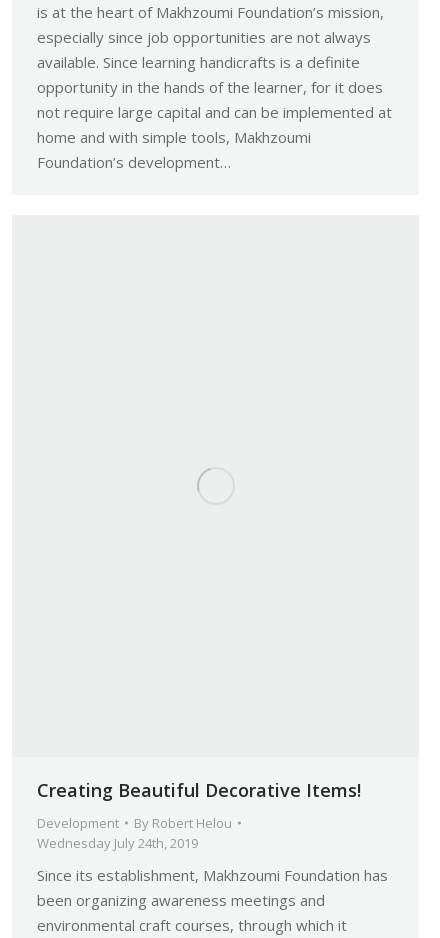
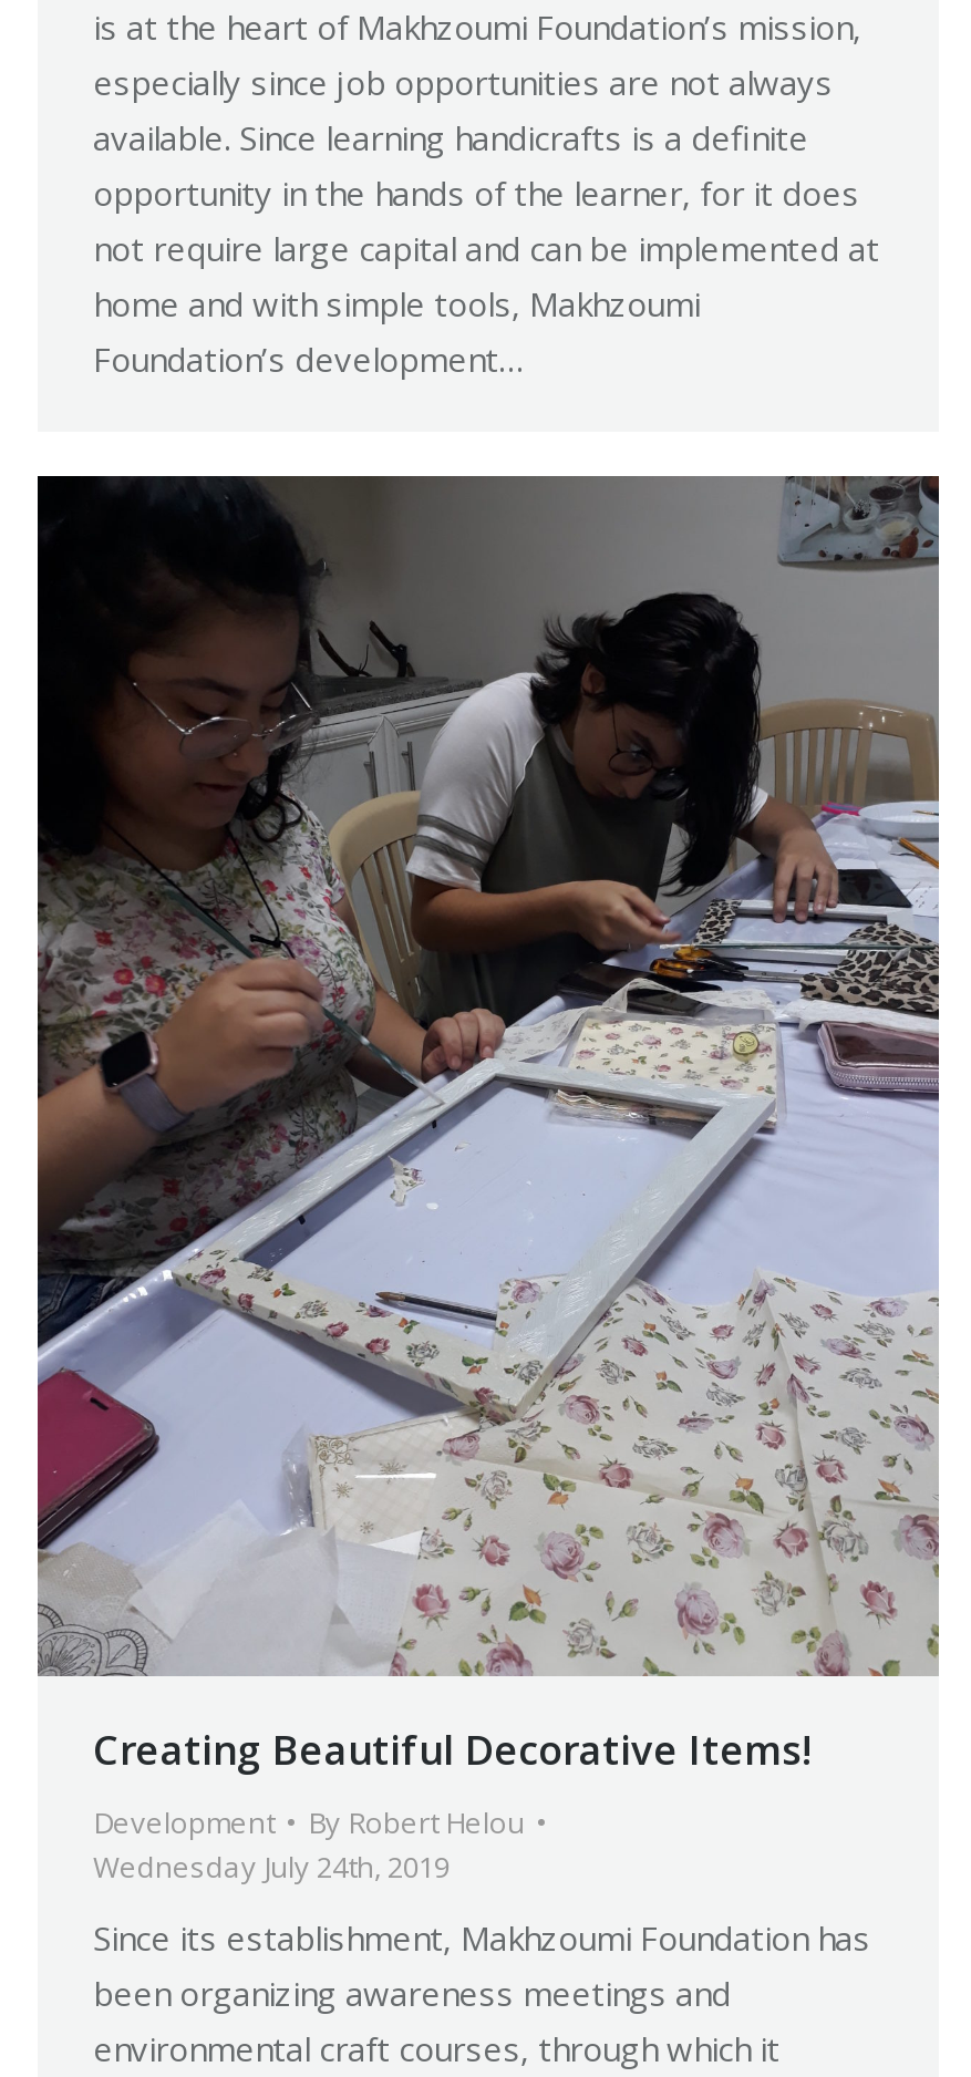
none -> [35,474,941,1678] [image]

